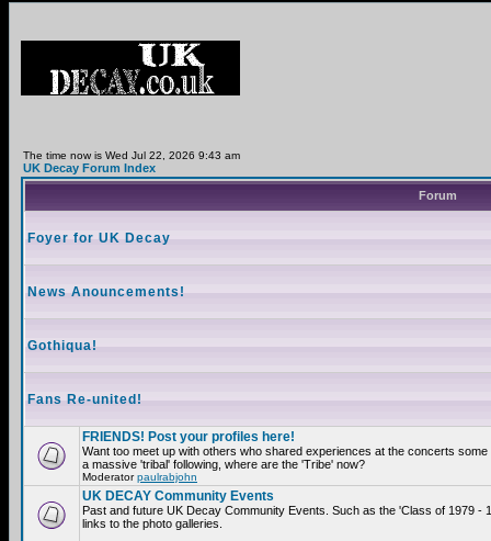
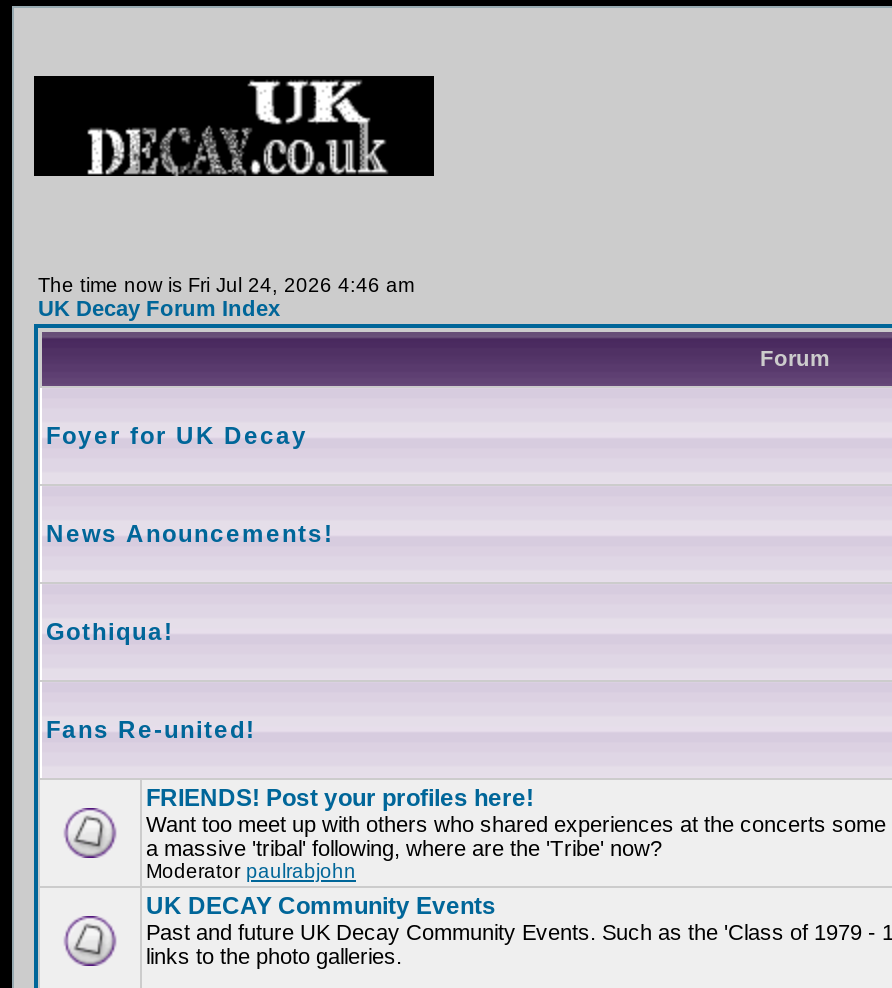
[23,149,240,161] The time now is Wed Jul 22, 2026 9:43 am -> [38,274,414,296] The time now is Fri Jul 24, 2026 4:46 am

